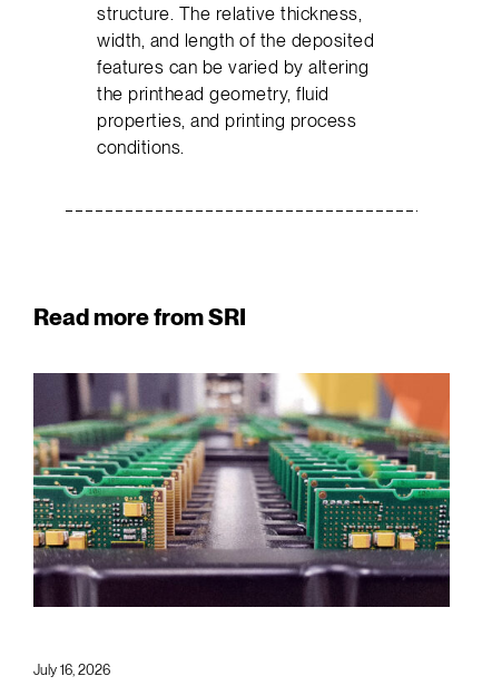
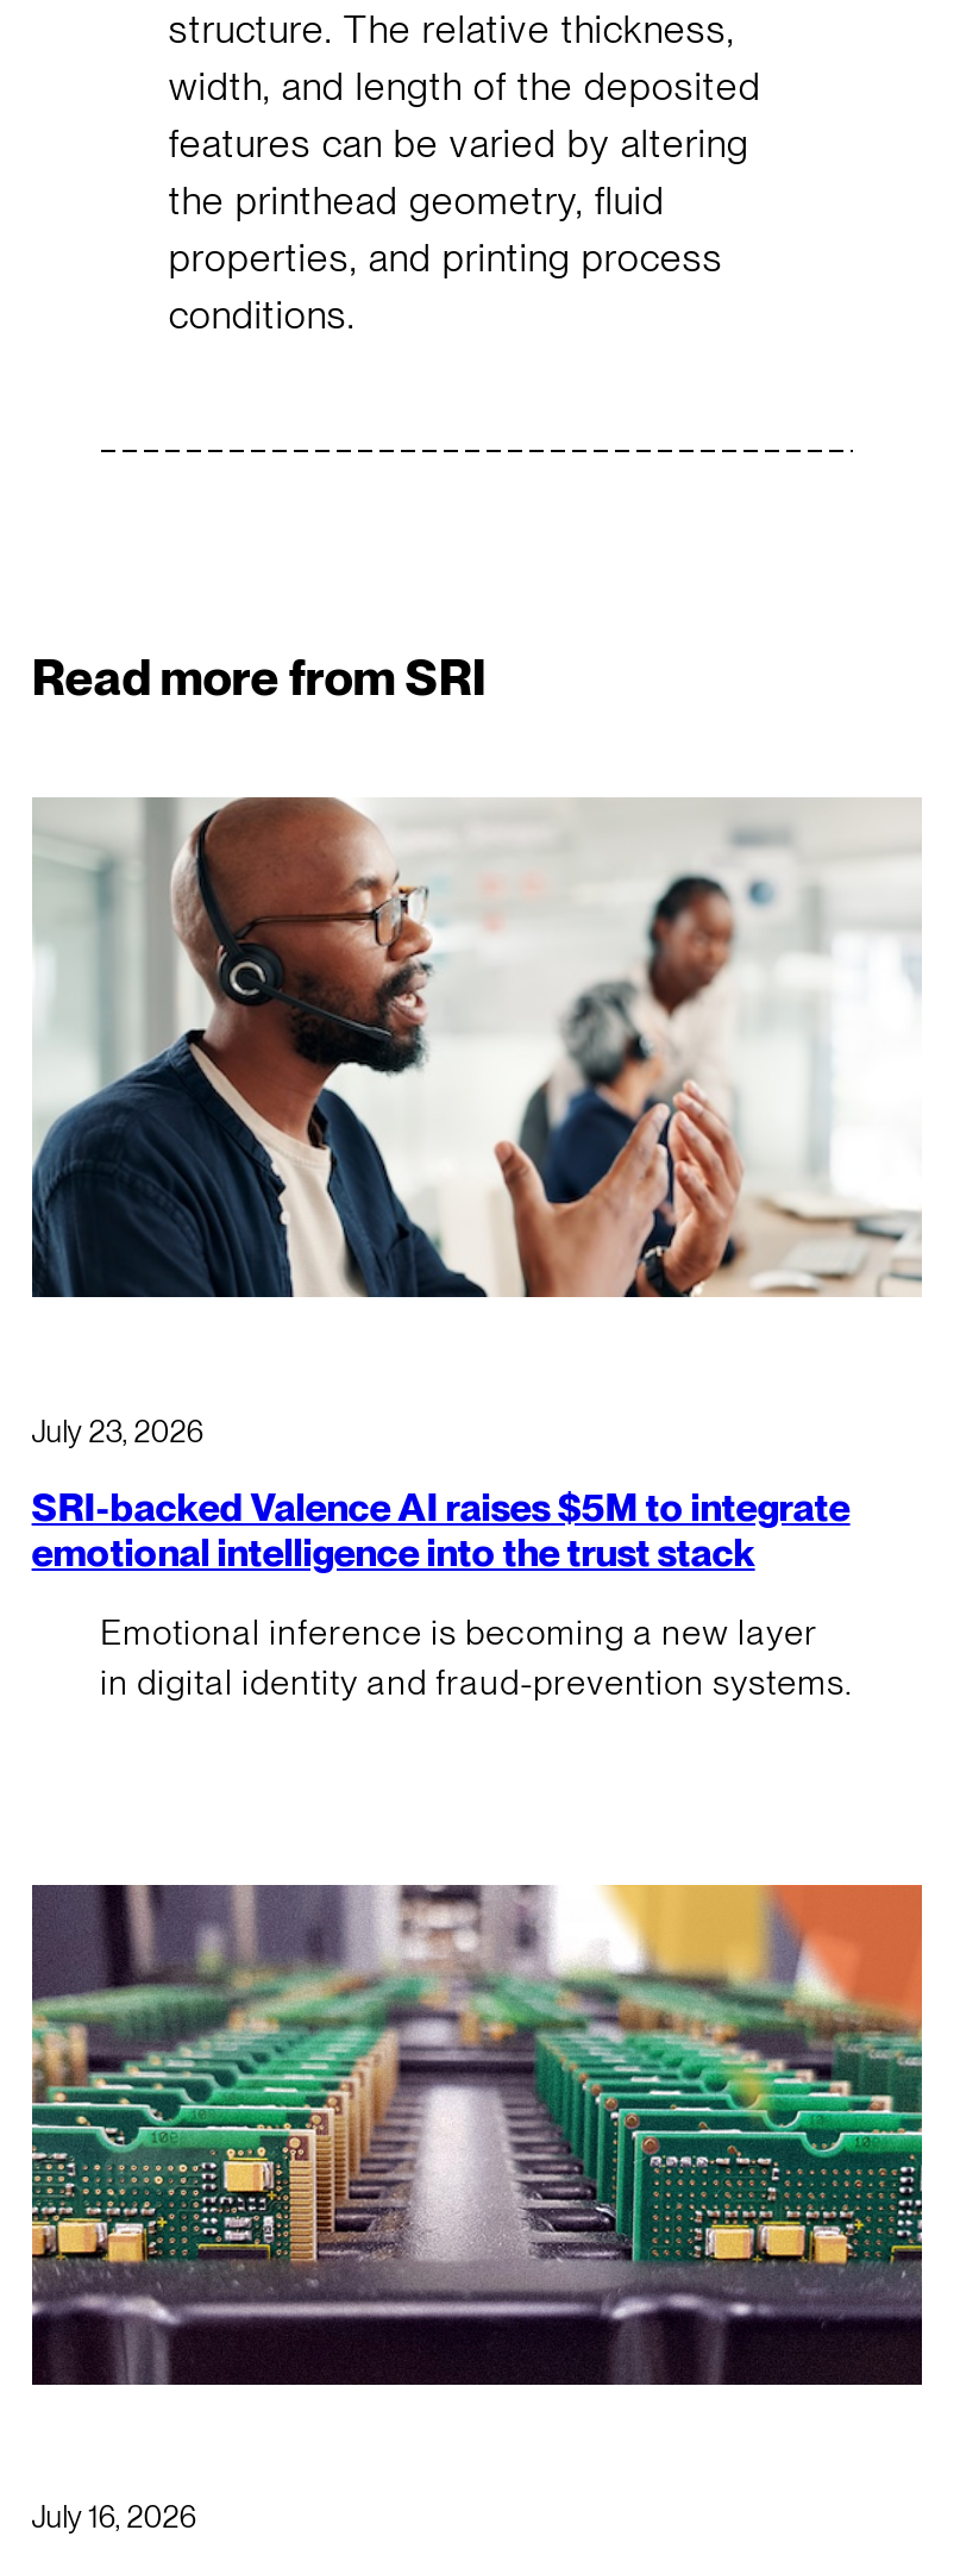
none -> [32,1413,853,1703] July 23, 2026 | SRI-backed Valence AI raises $5M to integrate | emotional intelligence into the trust stack | Emotional inference is becoming a new layer | in digital identity and fraud-prevention systems.
none -> [32,797,922,1299] [image]

